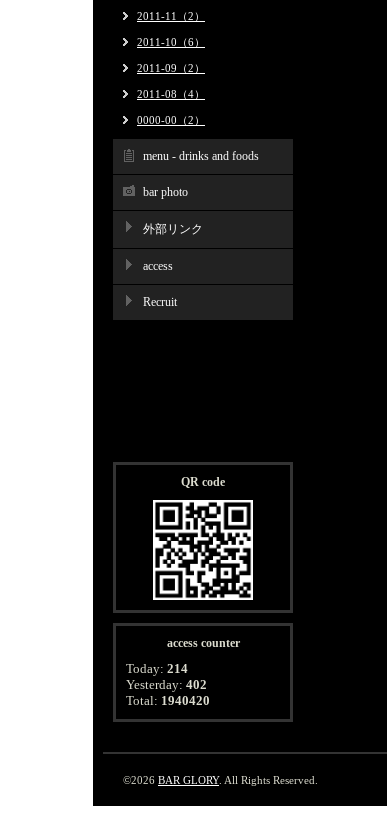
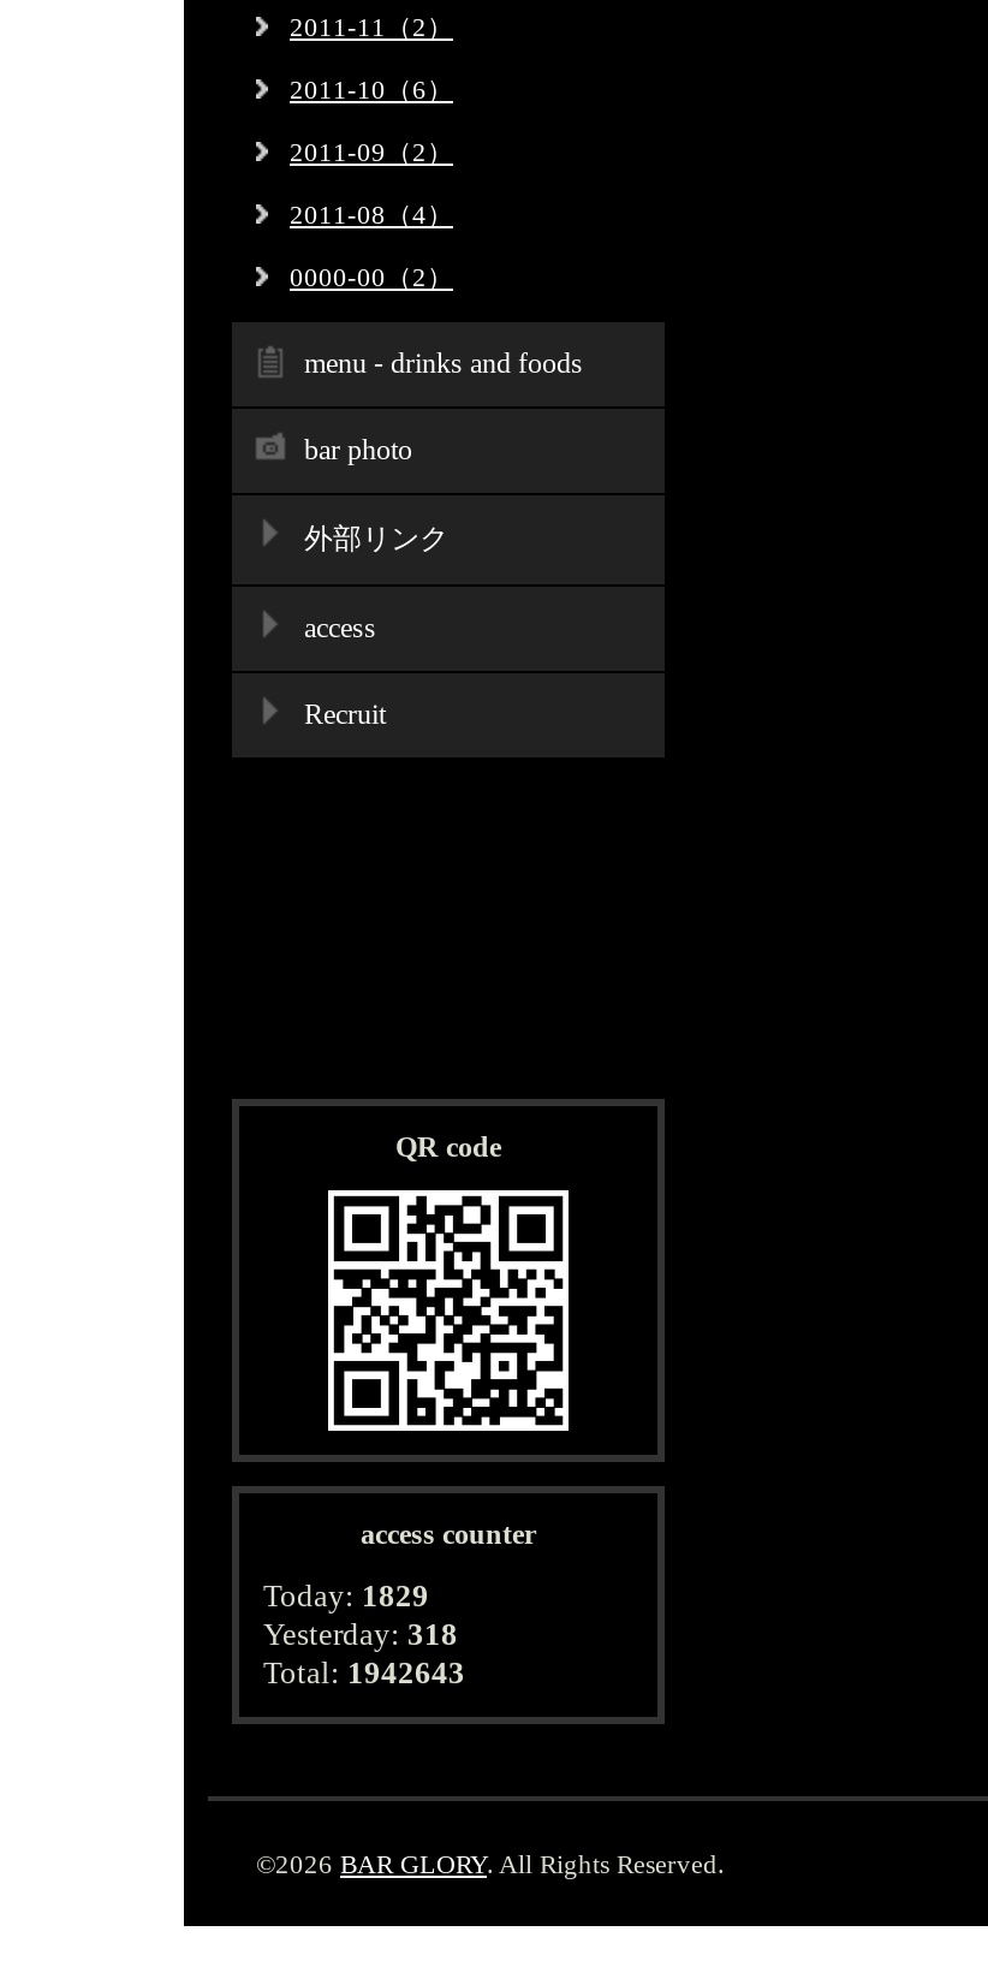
[126,661,188,676] Today: 214 -> [263,1577,429,1614] Today: 1829
[126,677,207,692] Yesterday: 402 -> [263,1616,458,1652] Yesterday: 318
[126,693,210,708] Total: 1940420 -> [263,1654,465,1690] Total: 1942643

